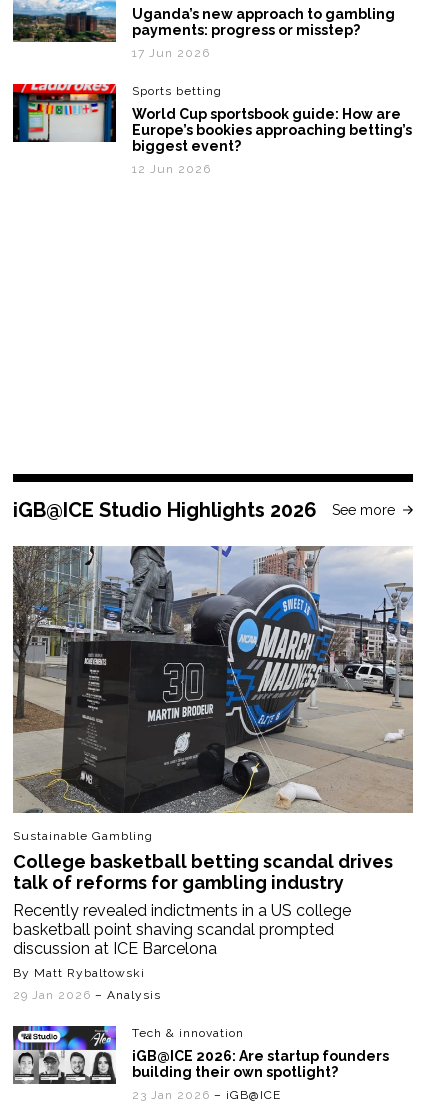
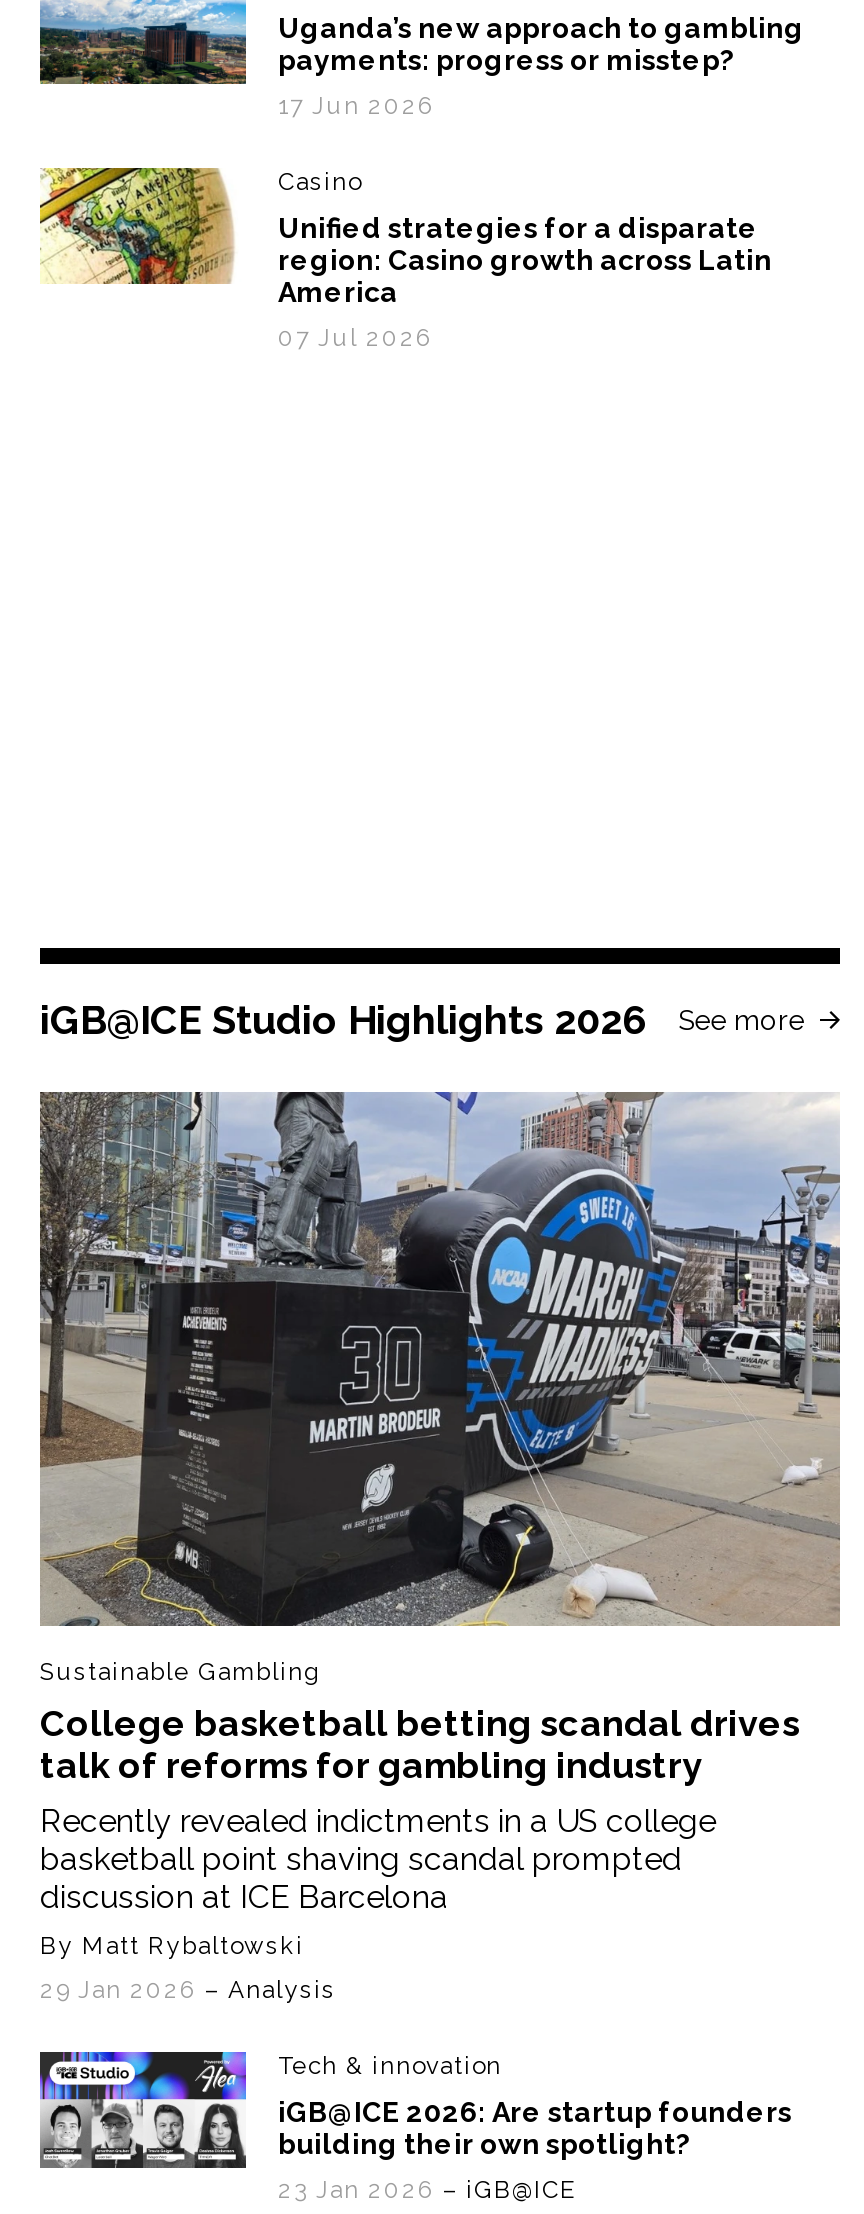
[12,83,222,143] [image] | Sports betting -> [38,166,362,286] [image] | Casino
[132,106,412,154] World Cup sportsbook guide: How are | Europe’s bookies approaching betting’s | biggest event? -> [278,213,772,309] Unified strategies for a disparate | region: Casino growth across Latin | America
[132,162,211,176] 12 Jun 2026 -> [278,325,432,353] 07 Jul 2026

